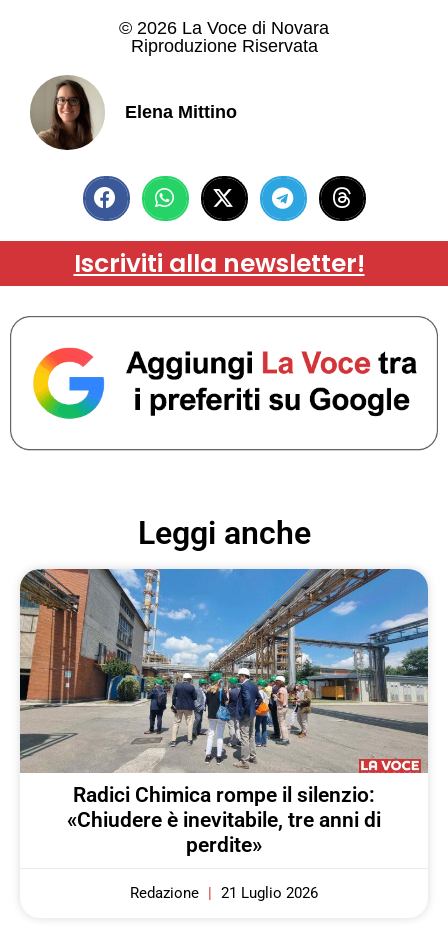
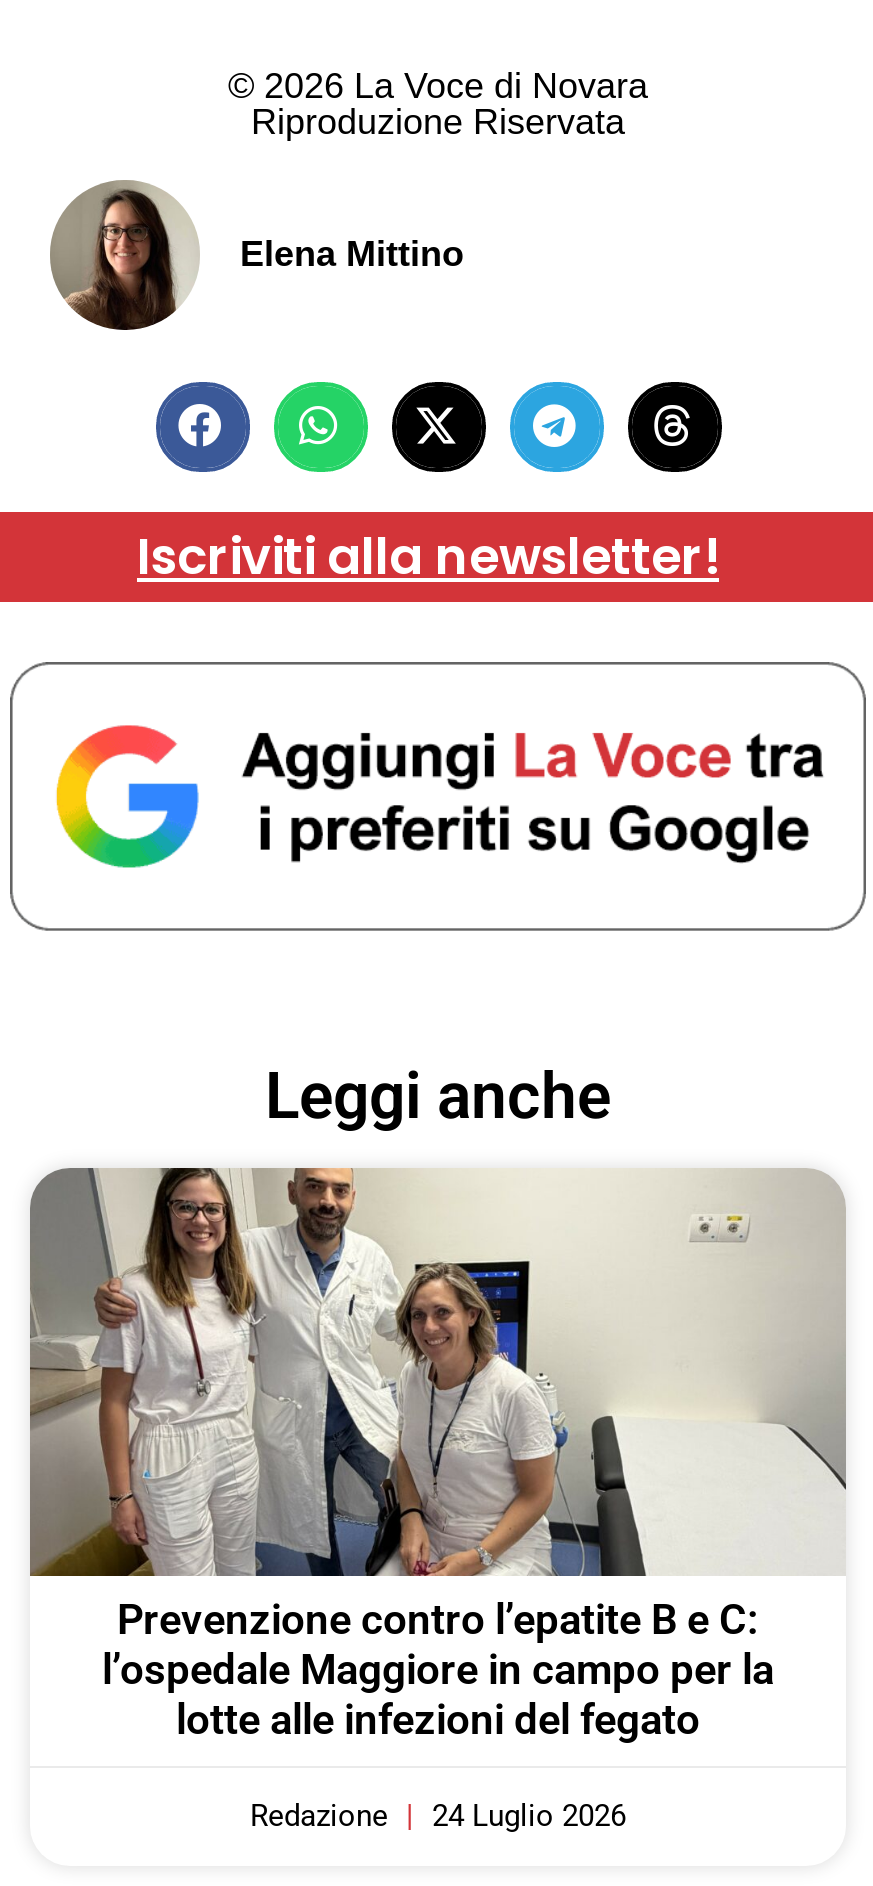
[19,568,429,857] [image] | Radici Chimica rompe il silenzio: | «Chiudere è inevitabile, tre anni di | perdite» -> [28,1166,846,1743] [image] | Prevenzione contro l’epatite B e C: | l’ospedale Maggiore in campo per la | lotte alle infezioni del fegato
[130,884,318,902] Redazione 21 Luglio 2026 -> [250,1797,626,1833] Redazione 24 Luglio 2026

